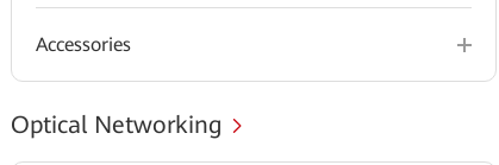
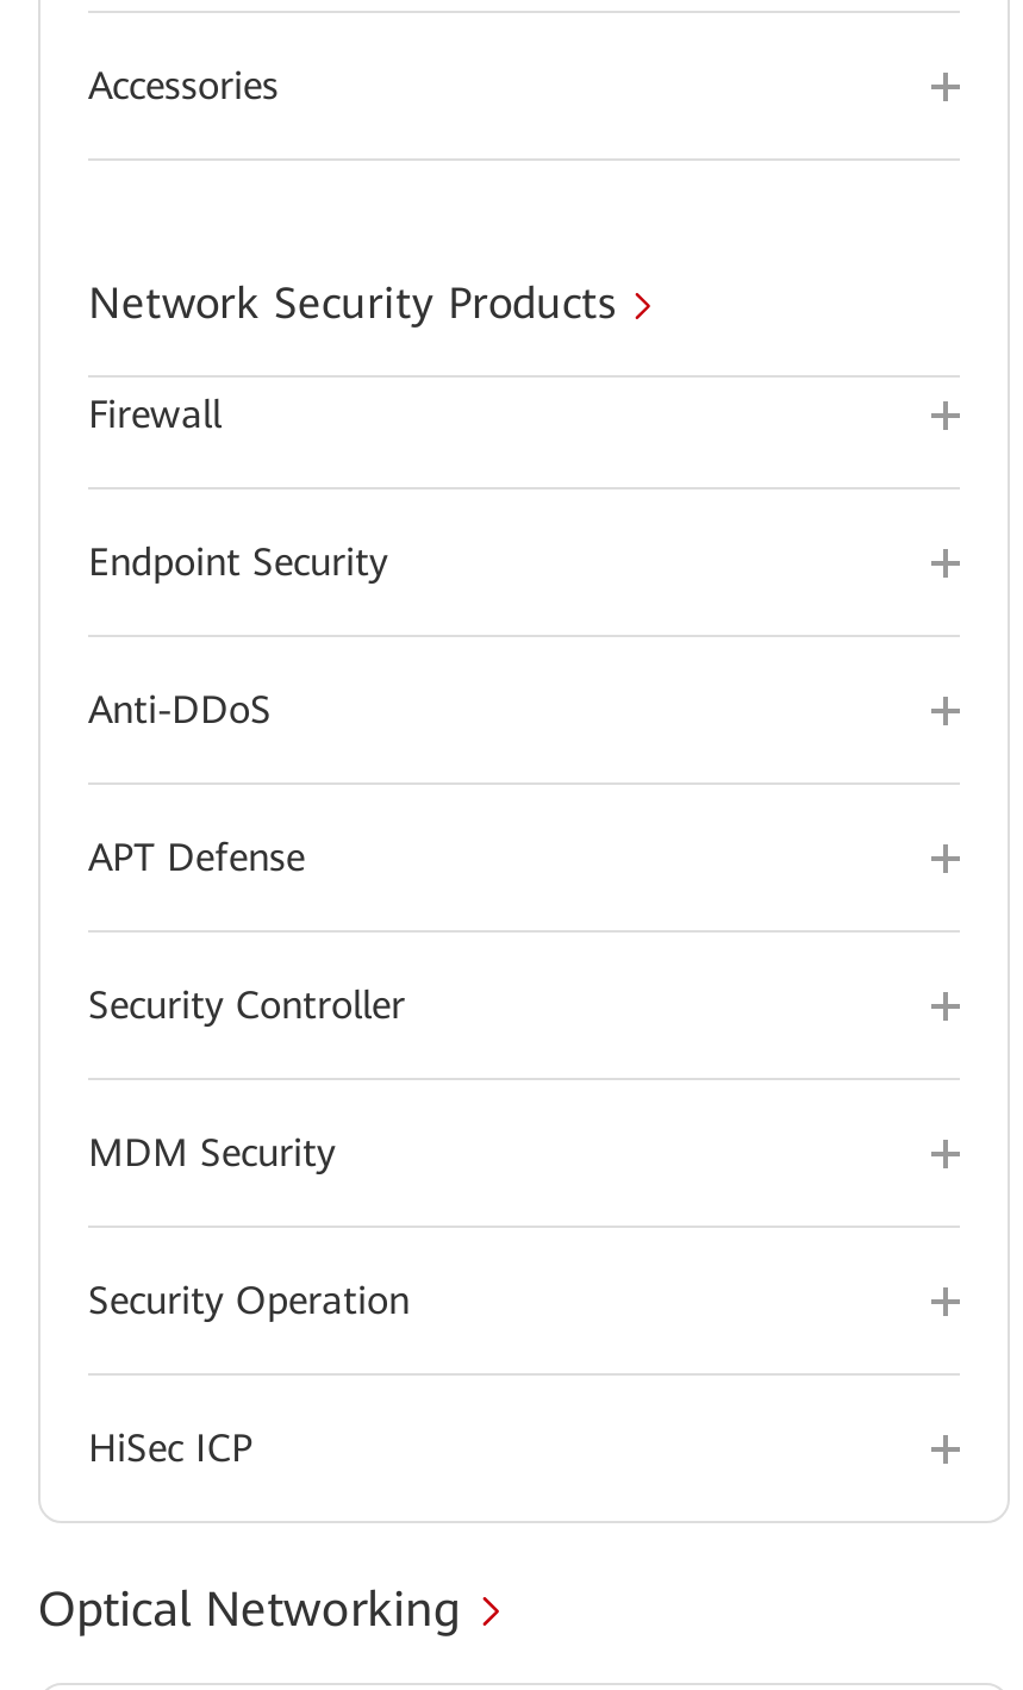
none -> [88,277,617,1471] Network Security Products | Firewall | Endpoint Security | Anti-DDoS | APT Defense | Security Controller | MDM Security | Security Operation | HiSec ICP

